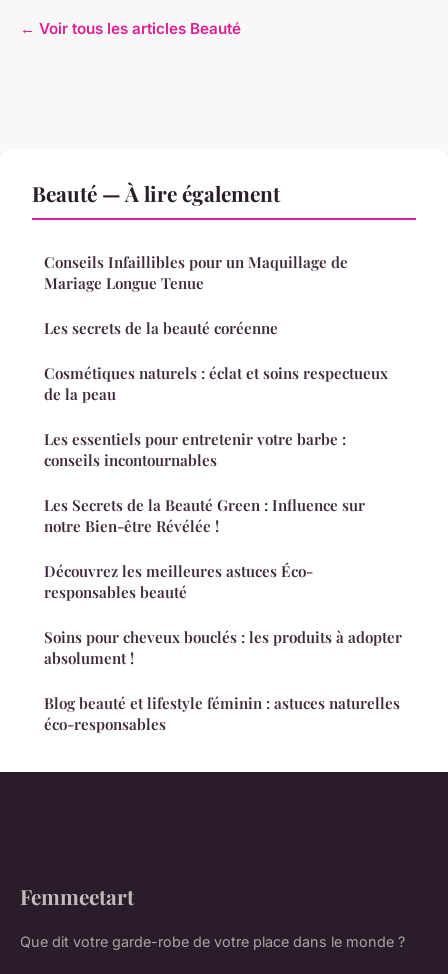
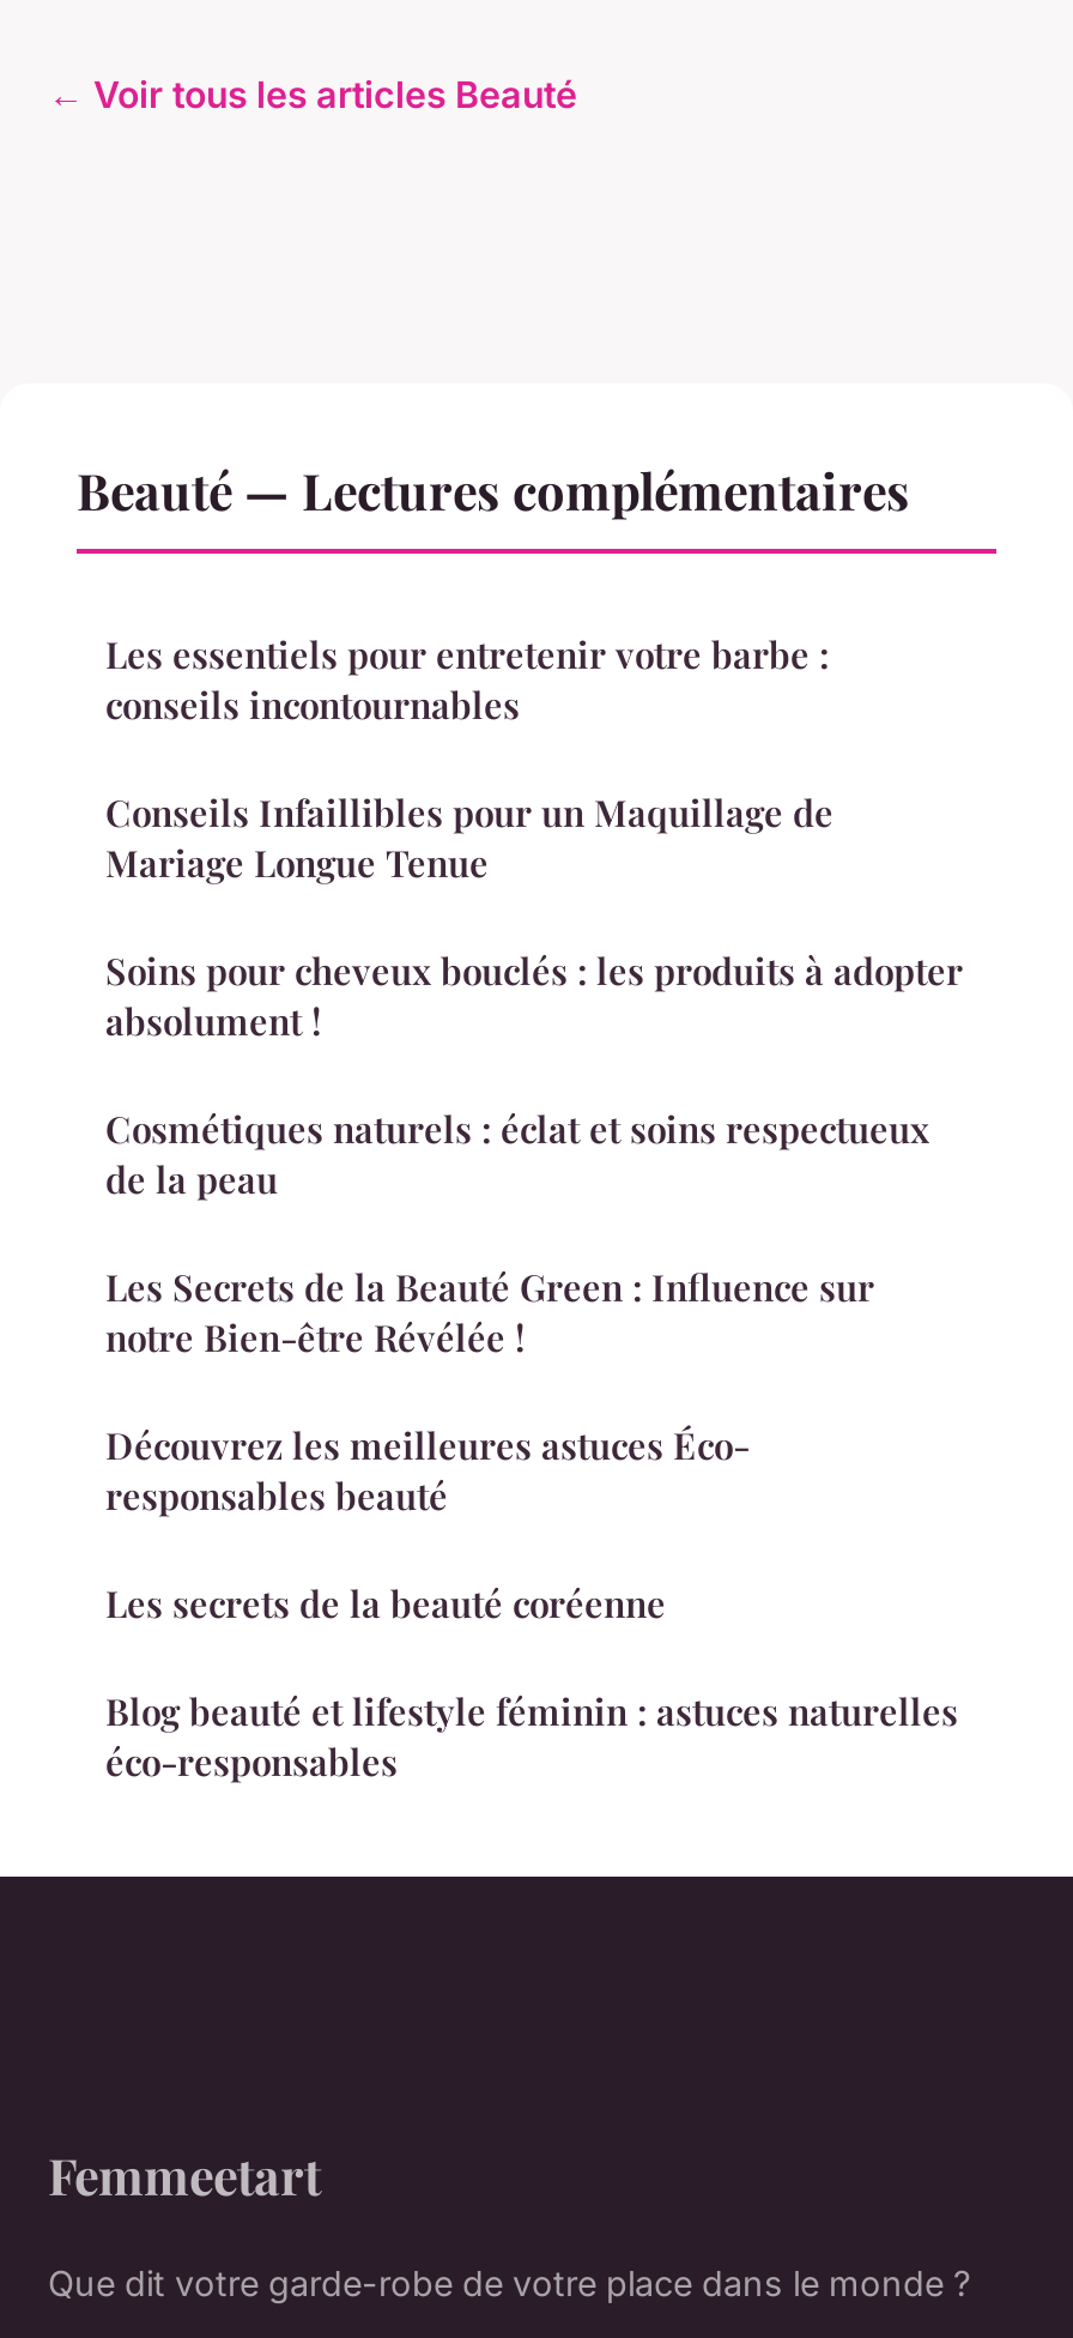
[32,179,280,207] Beauté — À lire également -> [77,455,910,522] Beauté — Lectures complémentaires
moved [44,252,348,293] -> [105,789,833,887]: Conseils Infaillibles pour un Maquillage de | Mariage Longue Tenue
moved [44,318,278,338] -> [105,1579,666,1627]: Les secrets de la beauté coréenne
moved [44,363,388,404] -> [105,1105,929,1203]: Cosmétiques naturels : éclat et soins respectueux | de la peau
moved [44,429,346,470] -> [105,630,829,729]: Les essentiels pour entretenir votre barbe : | conseils incontournables
moved [44,495,365,602] -> [105,1263,874,1520]: Les Secrets de la Beauté Green : Influence sur | notre Bien-être Révélée ! | Découvrez les meilleures astuces Éco- | responsables beauté
moved [44,627,402,668] -> [105,947,963,1045]: Soins pour cheveux bouclés : les produits à adopter | absolument !

